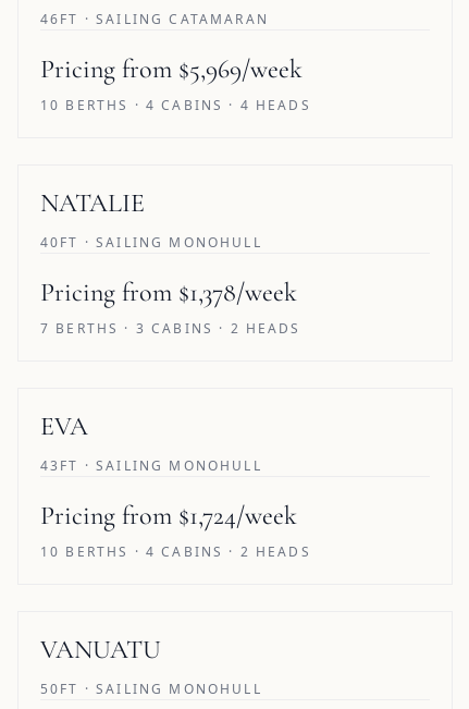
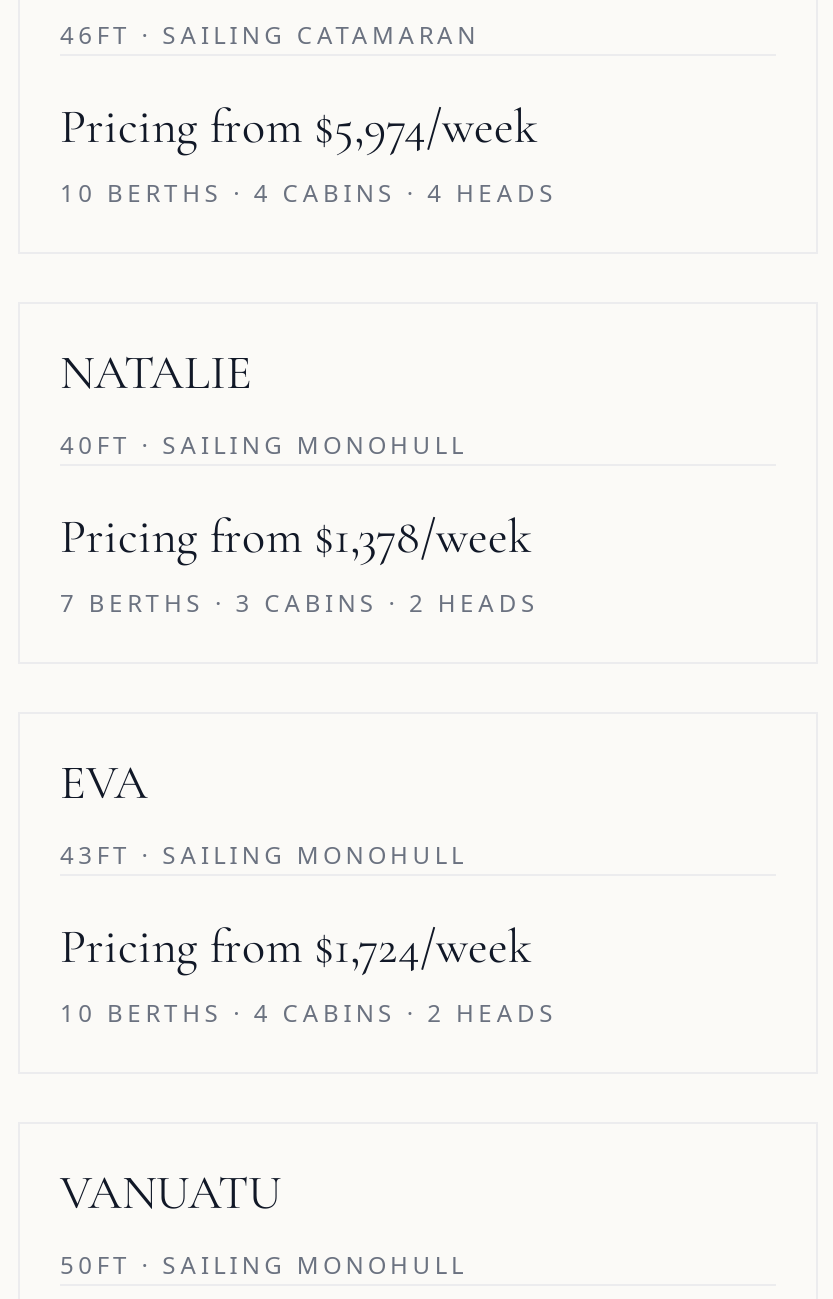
[40,53,303,85] Pricing from $5,969/week -> [60,98,538,156] Pricing from $5,974/week

